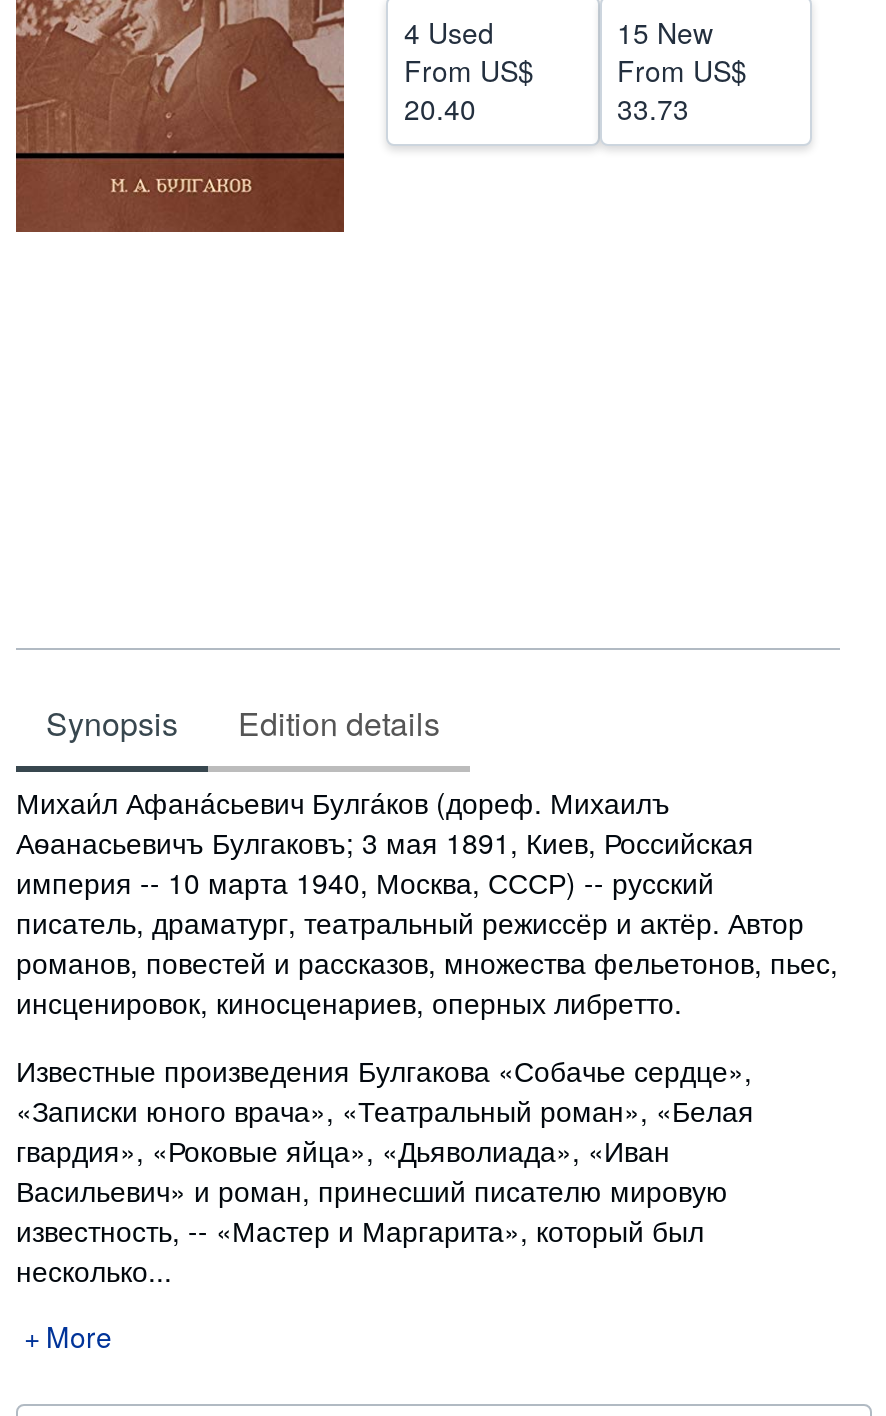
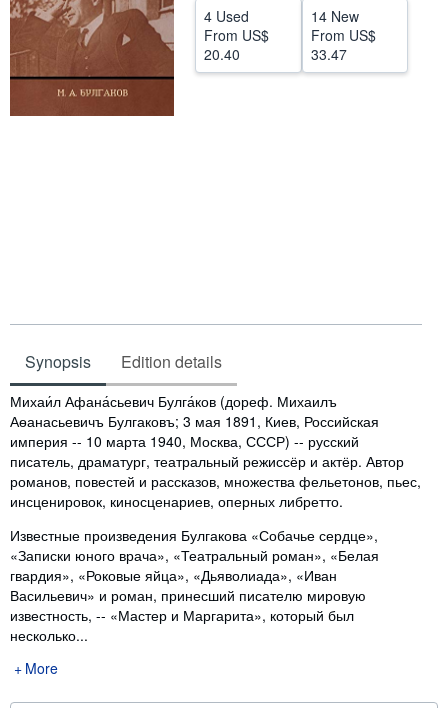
[617,12,713,52] 15 New -> [310,6,358,26] 14 New
[617,88,689,128] 33.73 -> [310,44,346,64] 33.47

